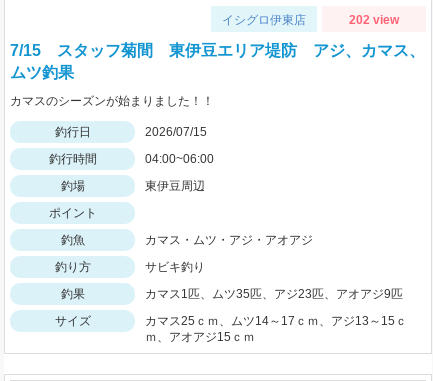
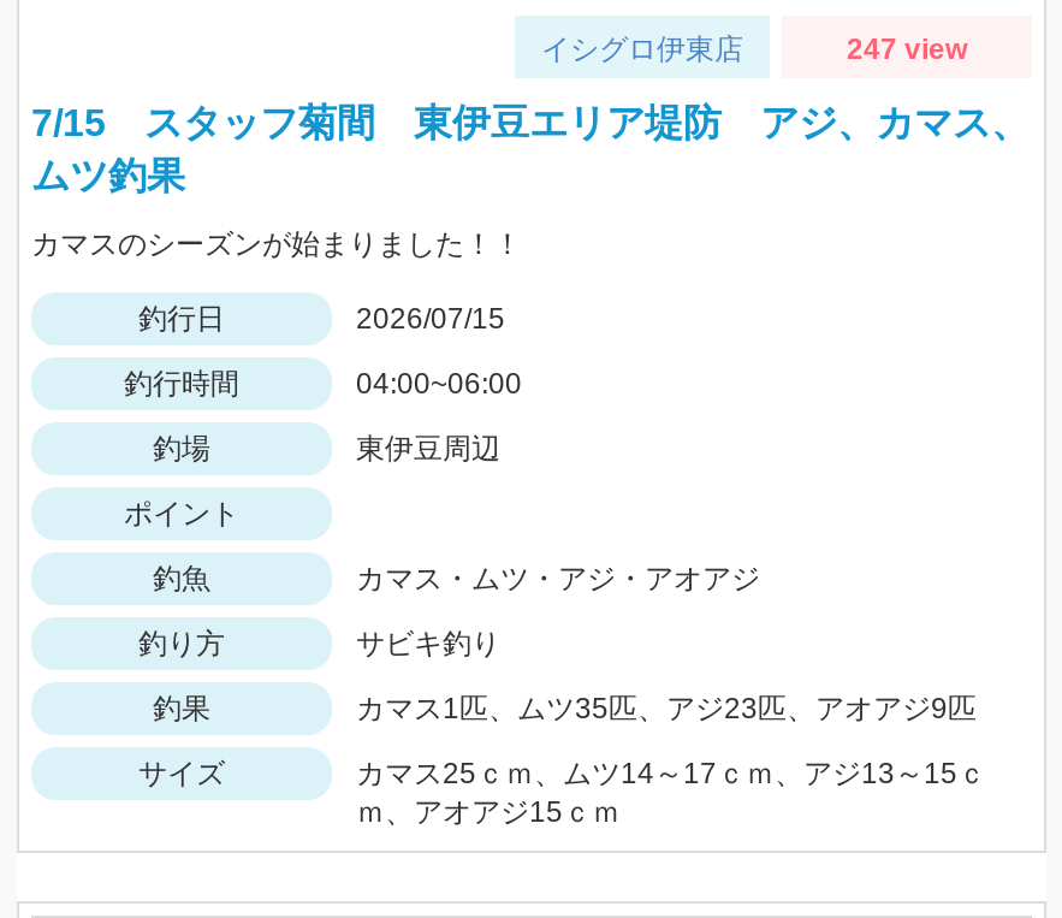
[349,13,399,27] 202 view -> [847,32,967,66] 247 view

